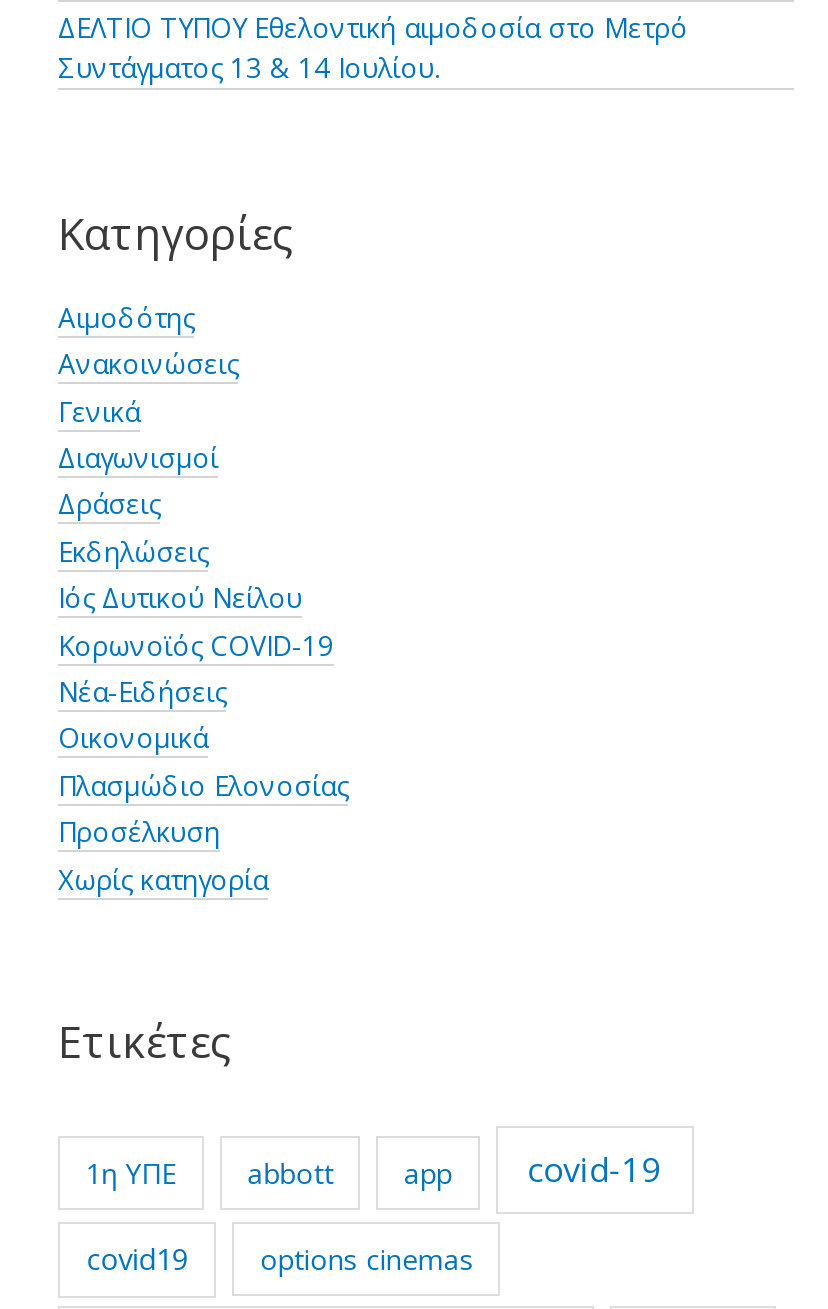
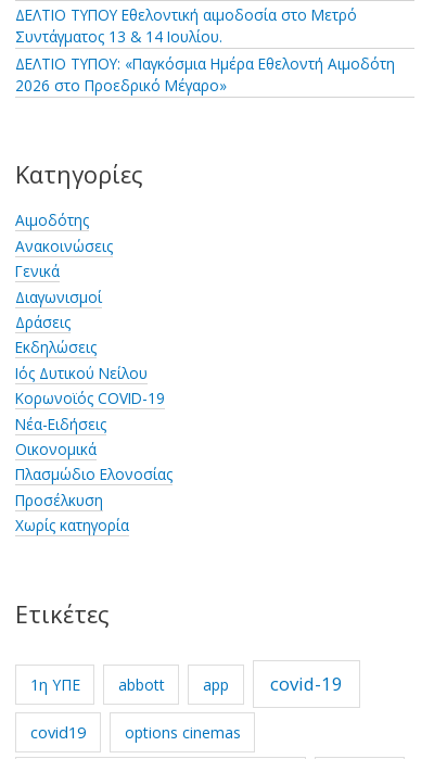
none -> [15,53,395,95] ΔΕΛΤΙΟ ΤΥΠΟΥ: «Παγκόσμια Ημέρα Εθελοντή Αιμοδότη | 2026 στο Προεδρικό Μέγαρο»

